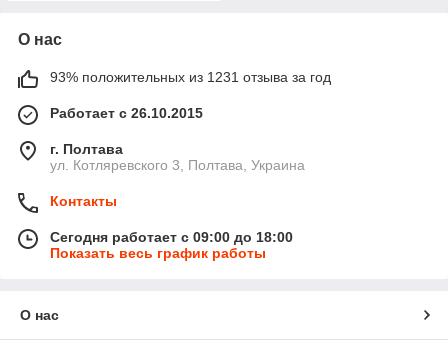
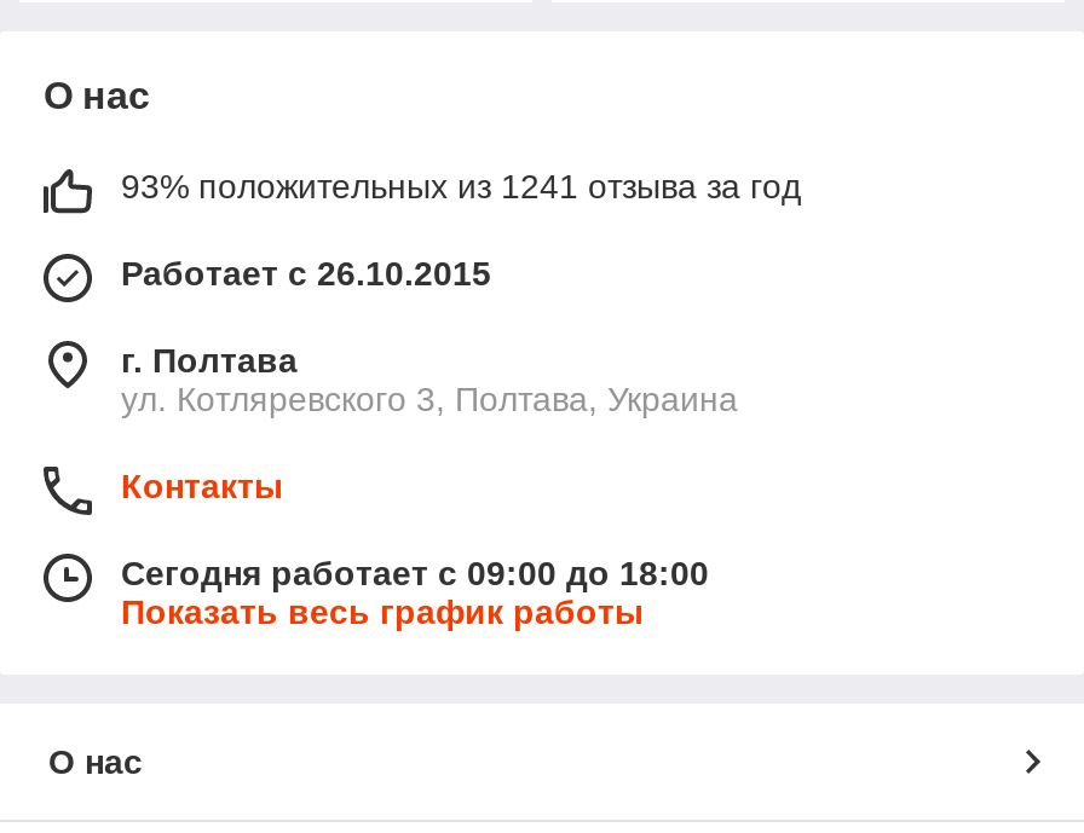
[50,69,331,85] 93% положительных из 1231 отзыва за год -> [121,166,801,205] 93% положительных из 1241 отзыва за год

